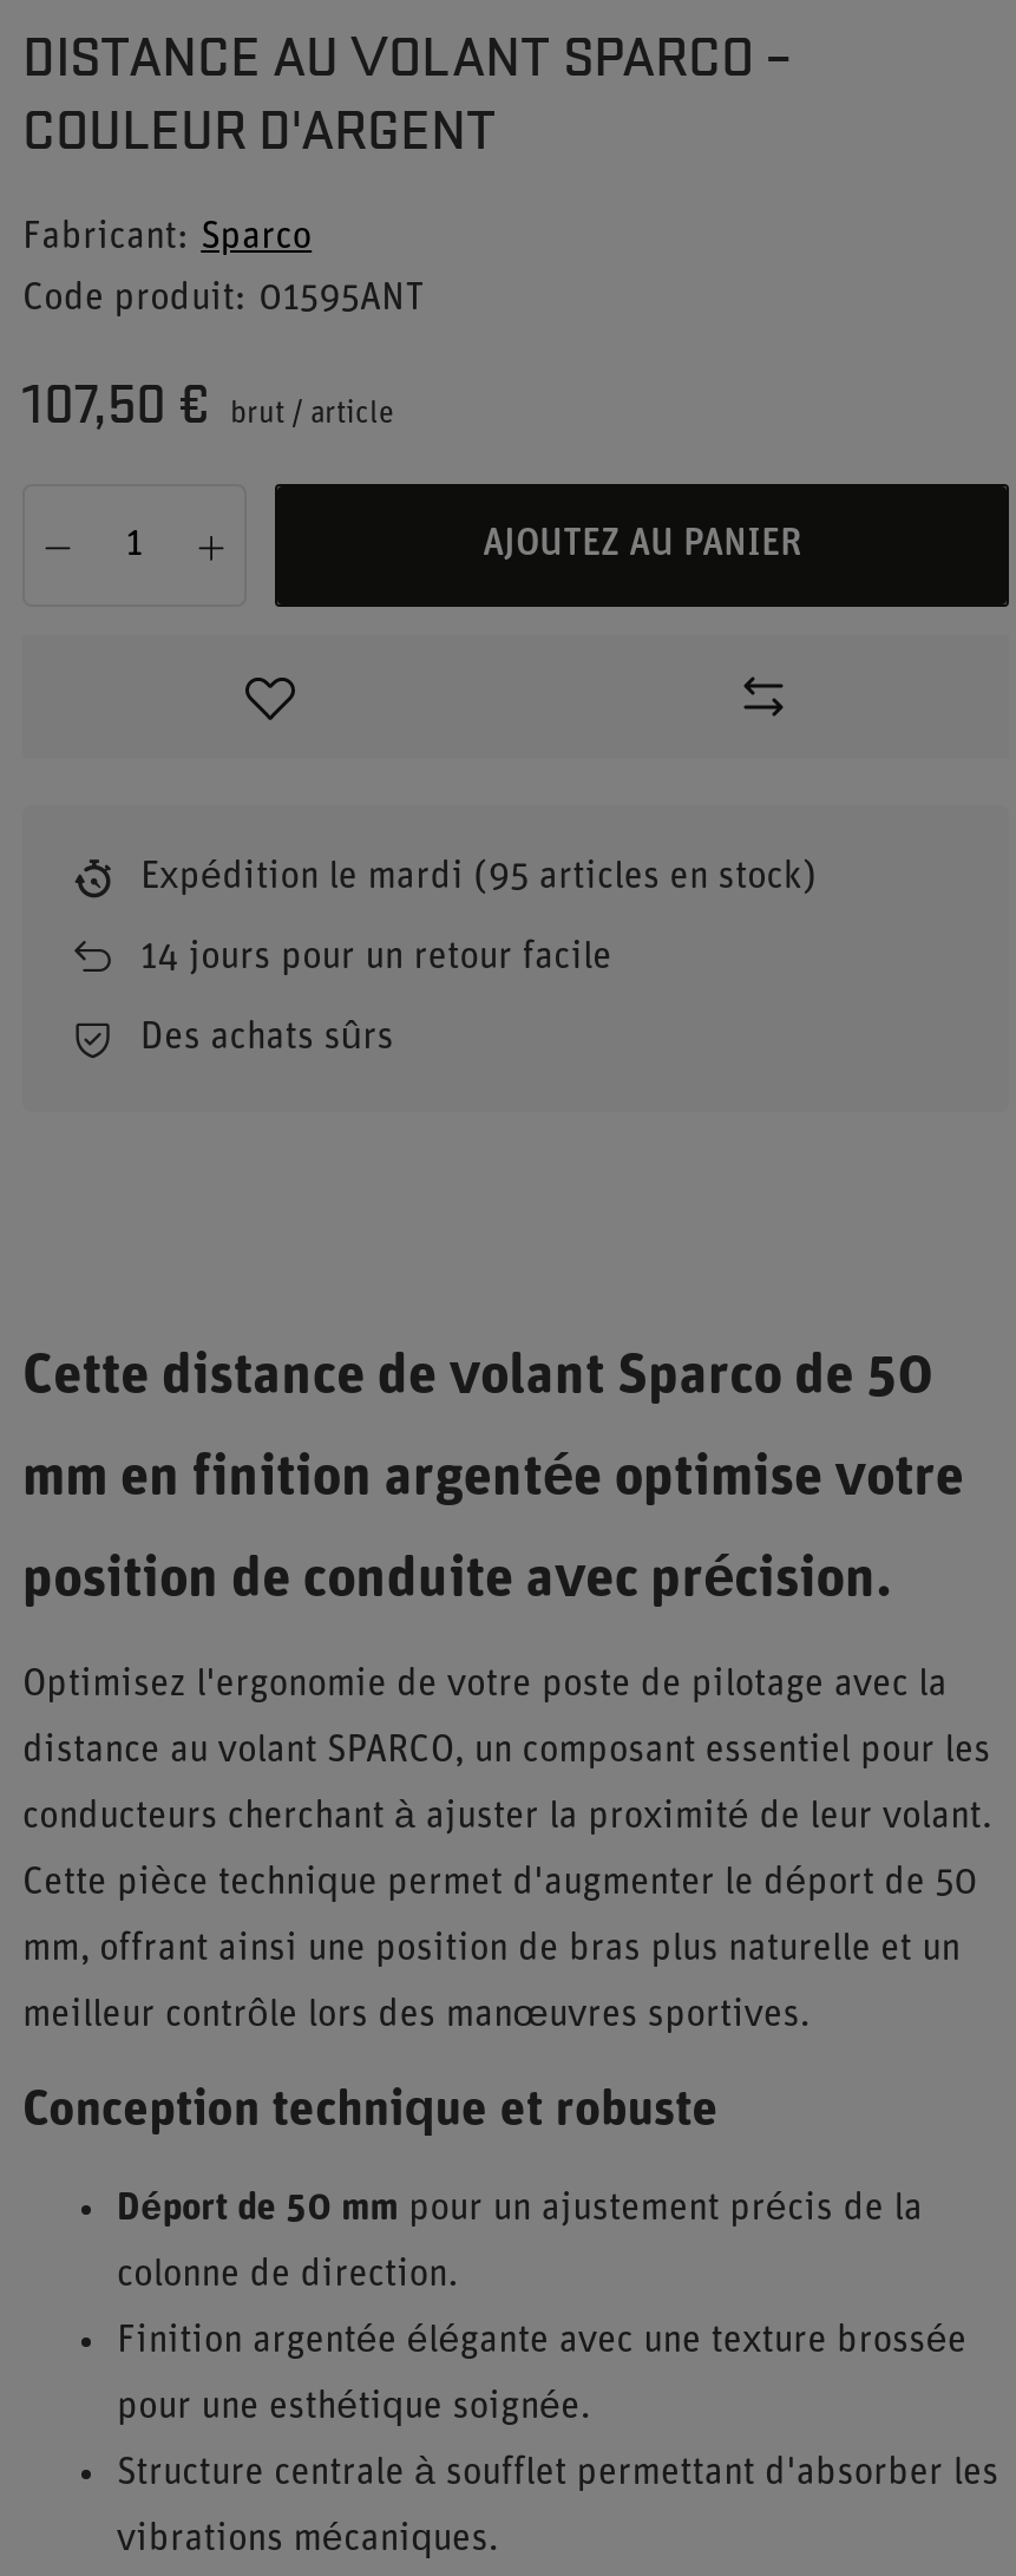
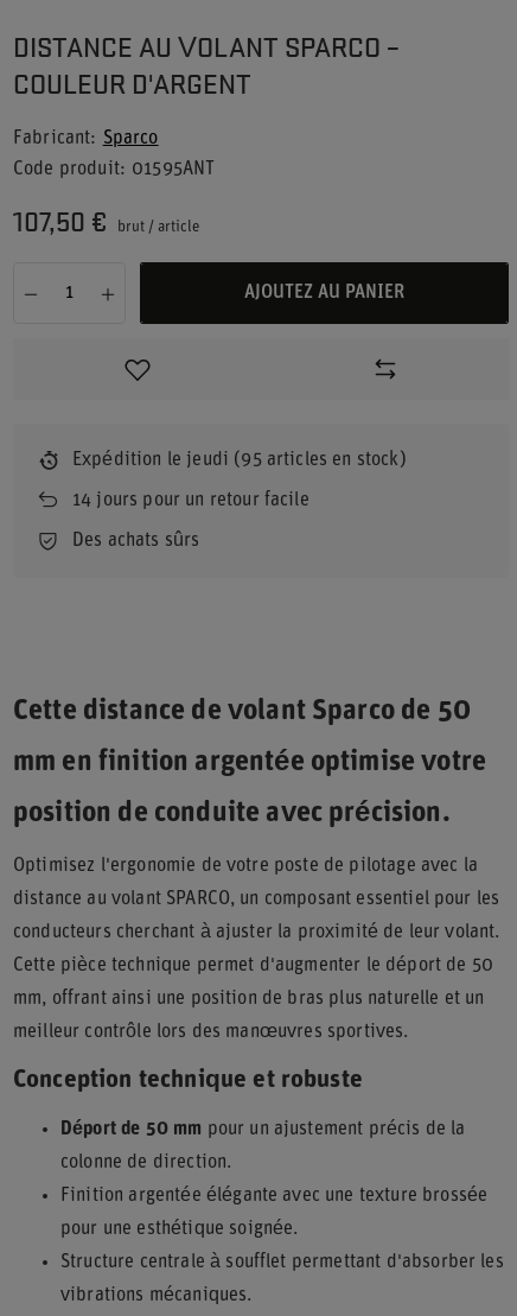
[140,859,817,897] Expédition le mardi (95 articles en stock) -> [72,451,406,470] Expédition le jeudi (95 articles en stock)

